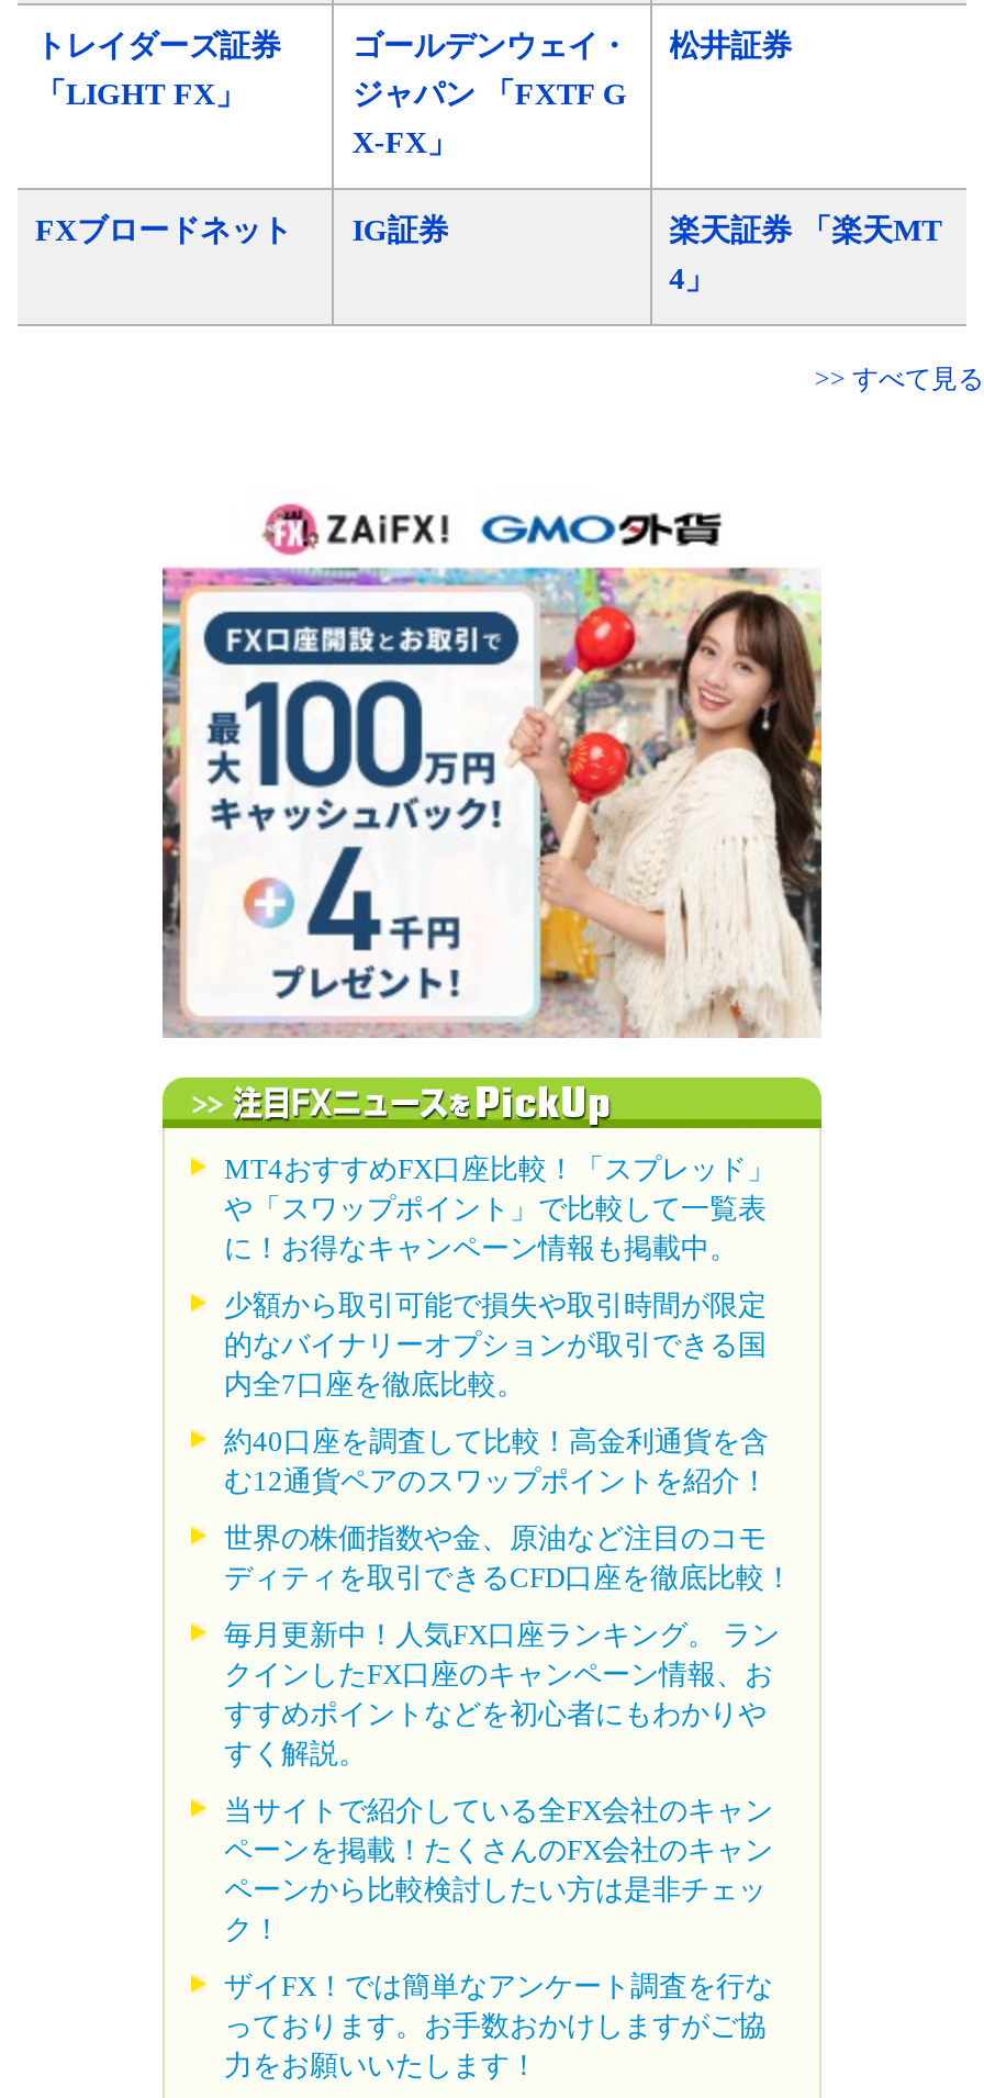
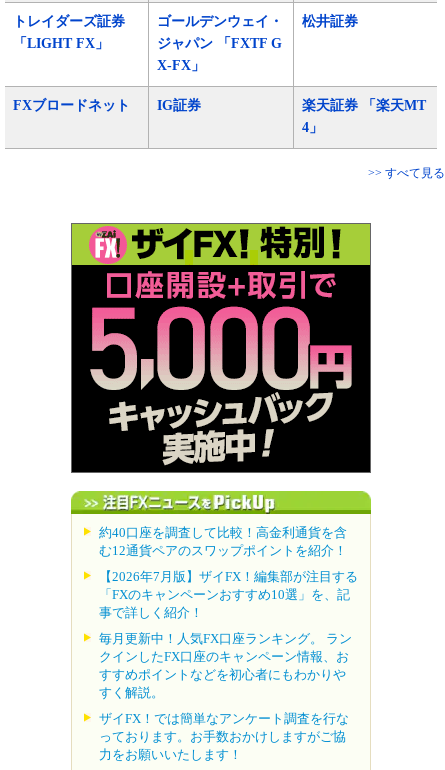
[160,489,824,1040] [image] -> [71,222,372,474] [image]
[224,1153,775,1401] MT4おすすめFX口座比較！「スプレッド」 | や「スワップポイント」で比較して一覧表 | に！お得なキャンペーン情報も掲載中。 | 少額から取引可能で損失や取引時間が限定 | 的なバイナリーオプションが取引できる国 | 内全7口座を徹底比較。 -> none
[224,1522,793,1594] 世界の株価指数や金、原油など注目のコモ | ディティを取引できるCFD口座を徹底比較！ -> [99,569,358,620] 【2026年7月版】ザイFX！編集部が注目する | 「FXのキャンペーンおすすめ10選」を、記 | 事で詳しく紹介！
[224,1794,773,1946] 当サイトで紹介している全FX会社のキャン | ペーンを掲載！たくさんのFX会社のキャン | ペーンから比較検討したい方は是非チェッ | ク！ -> none

